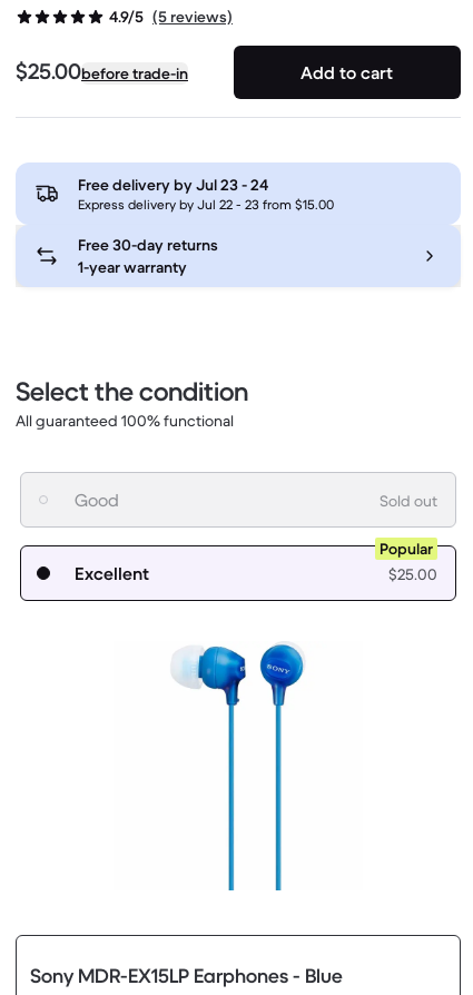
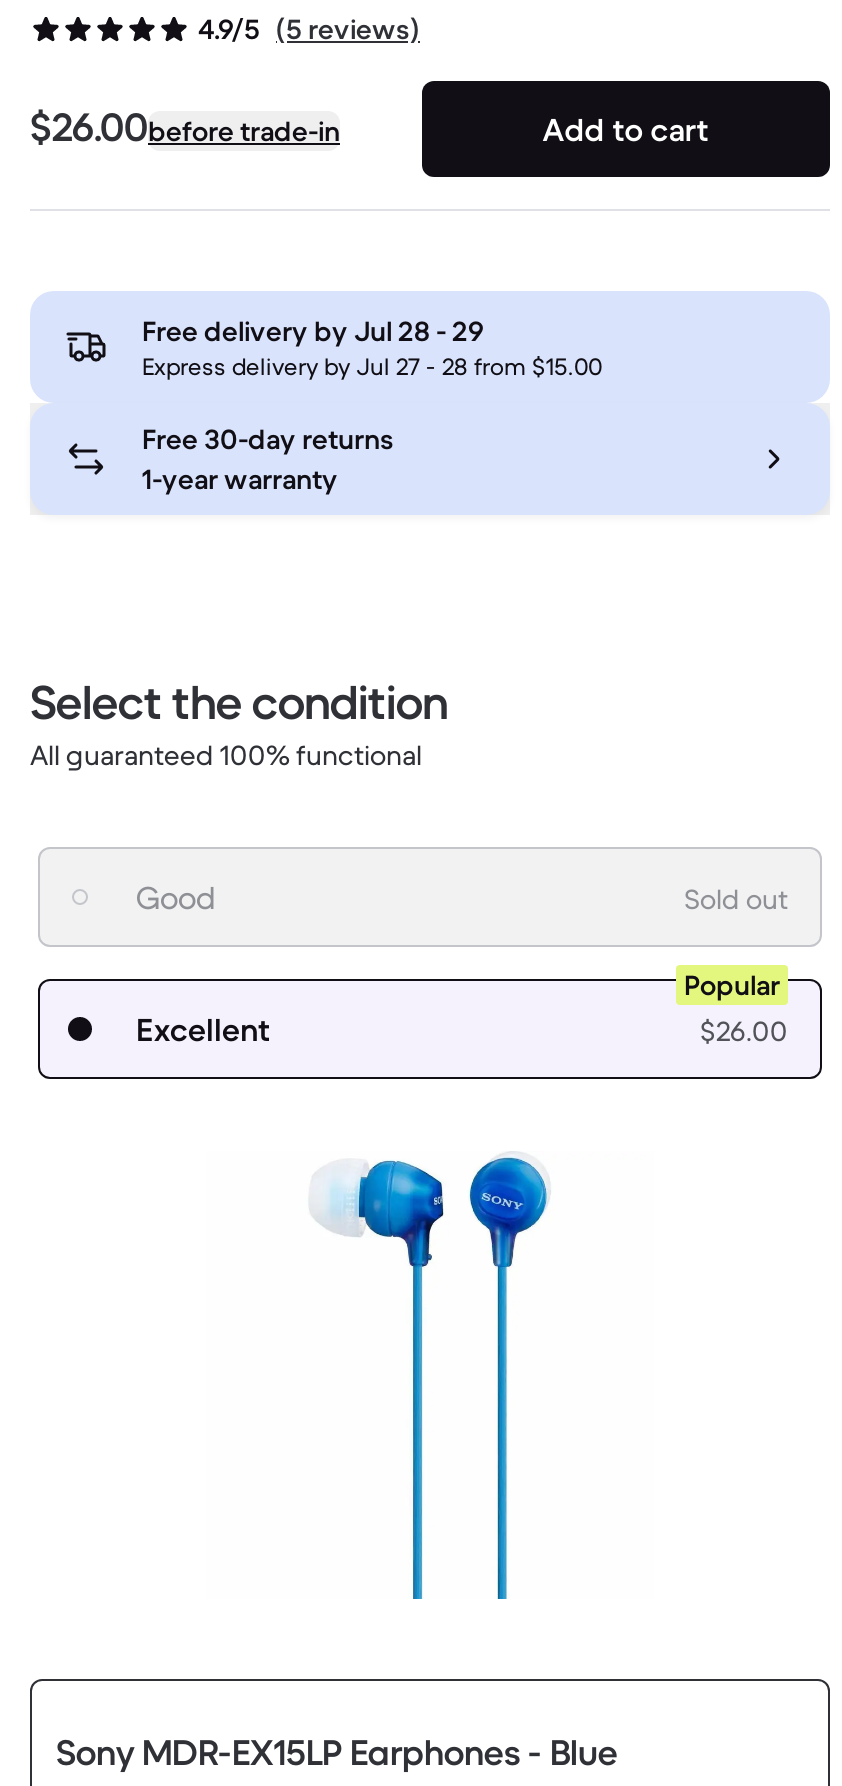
[16,58,188,86] $25.00before trade-in -> [30,104,340,154] $26.00before trade-in
[78,175,268,195] Free delivery by Jul 23 - 24 -> [142,314,484,350] Free delivery by Jul 28 - 29
[78,196,334,213] Express delivery by Jul 22 - 23 from $15.00 -> [142,352,602,382] Express delivery by Jul 27 - 28 from $15.00
[388,565,437,585] $25.00 -> [700,1014,788,1050] $26.00

